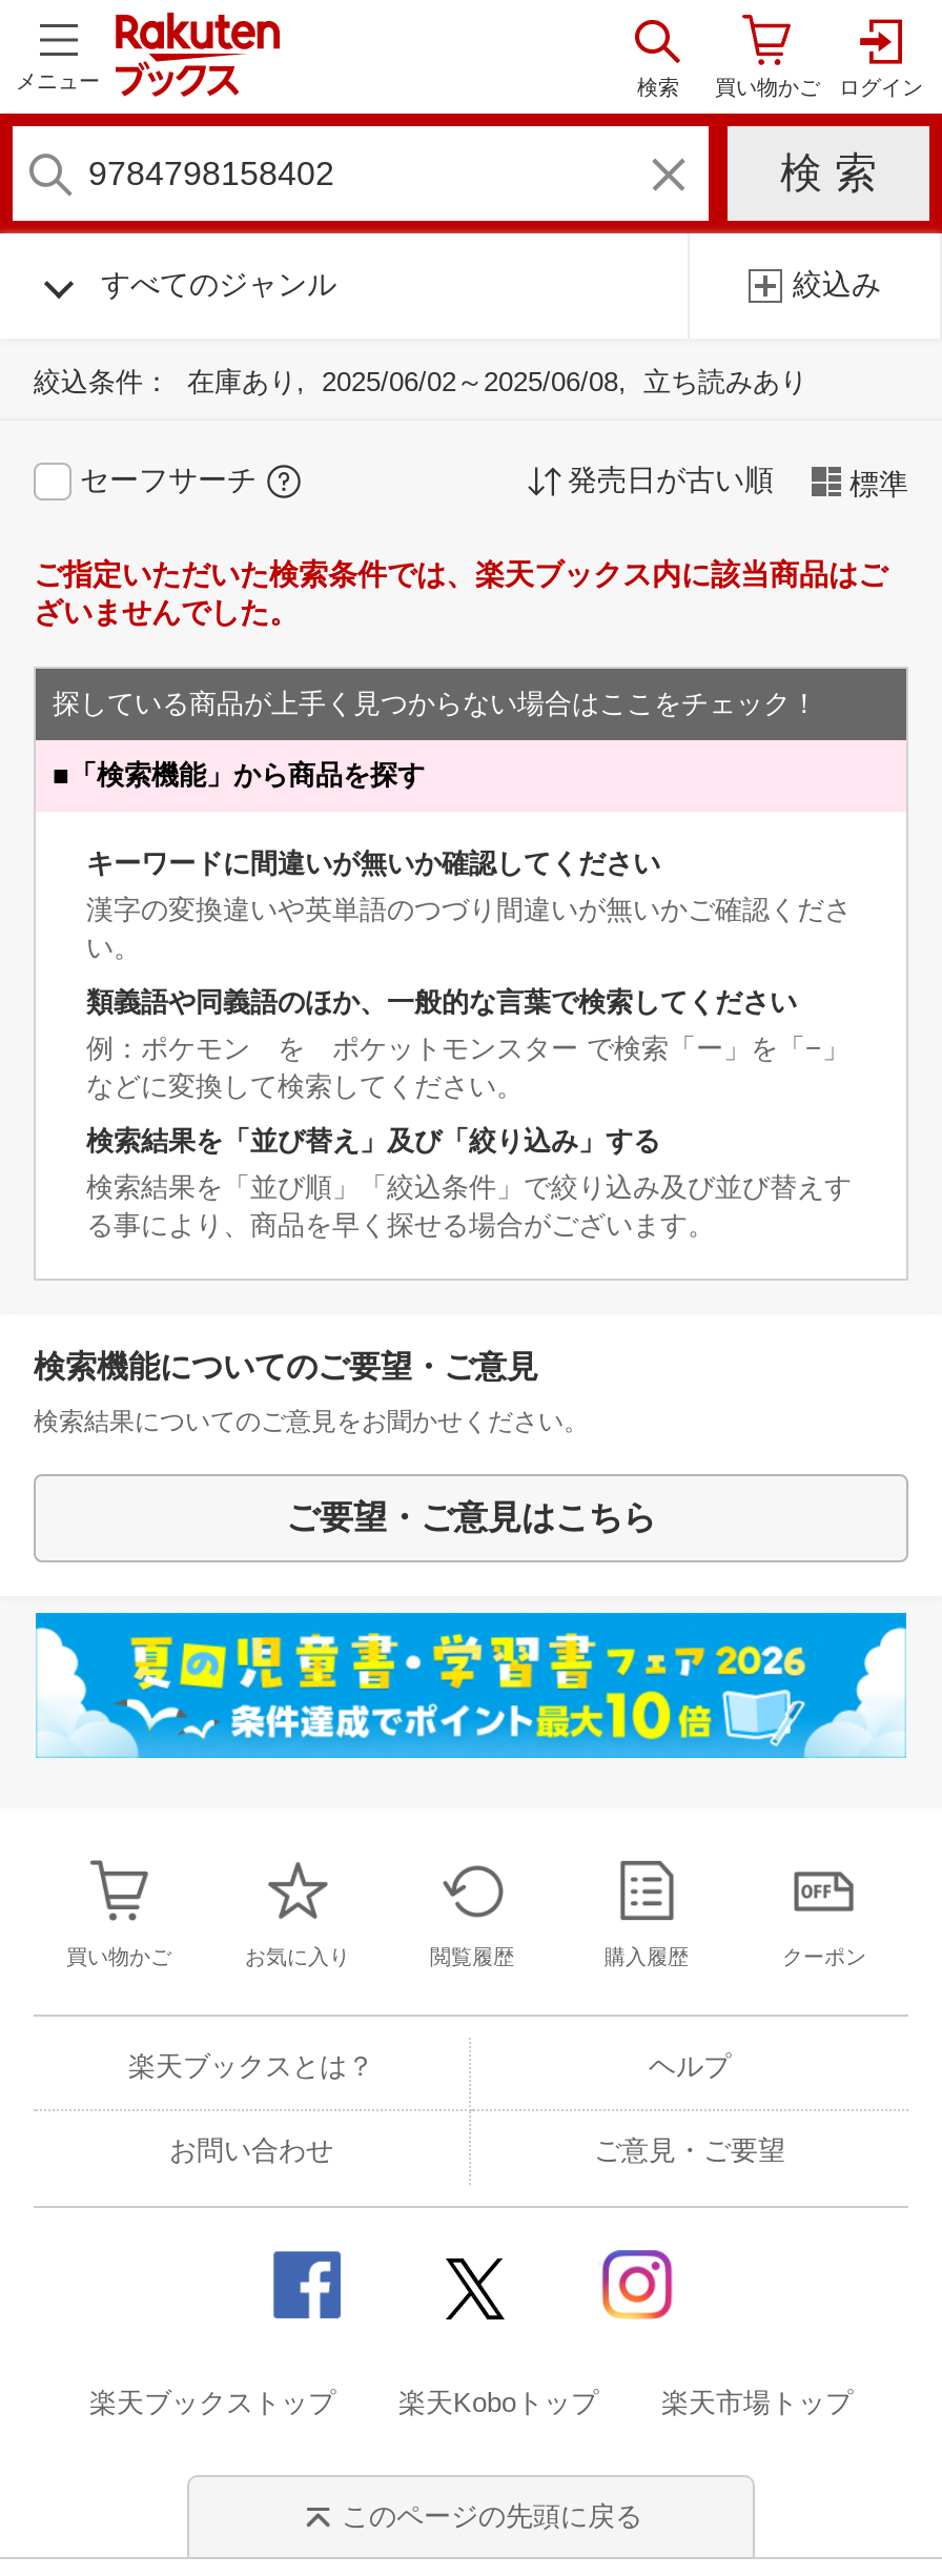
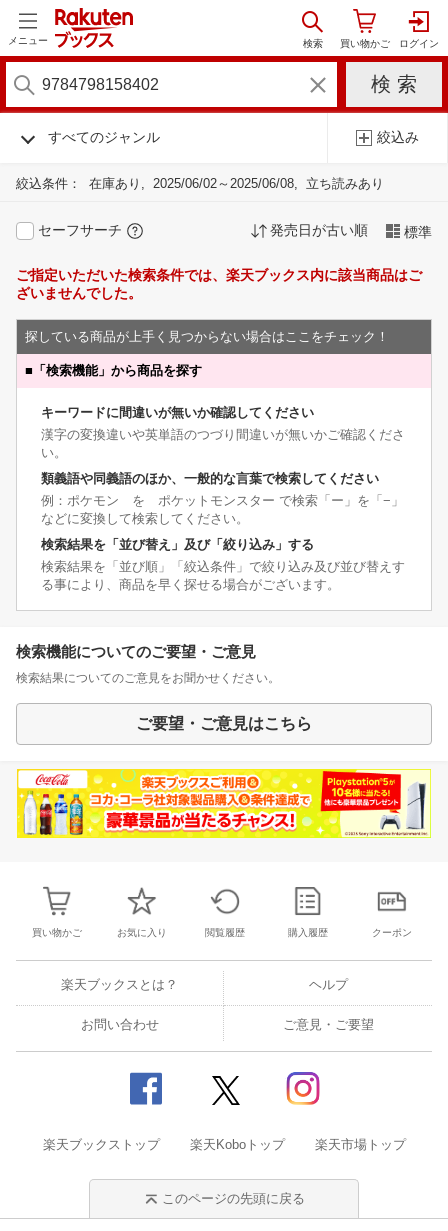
[34,1611,908,1760] [image] -> [16,768,432,839] [image]

